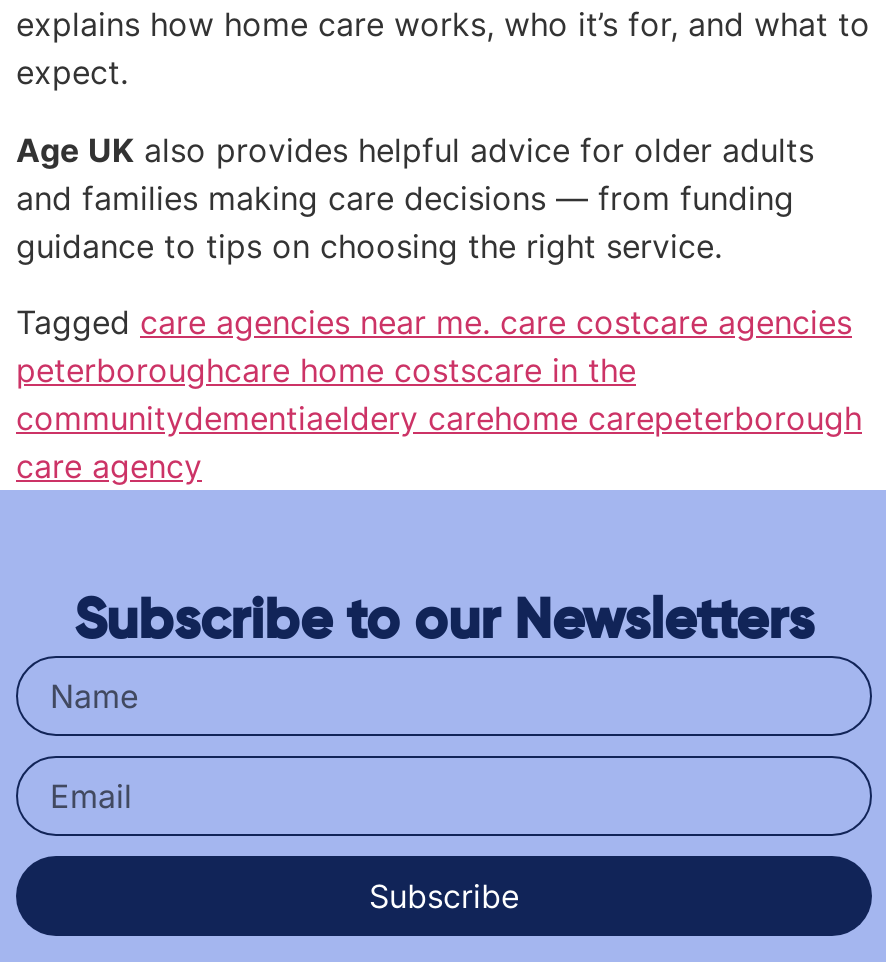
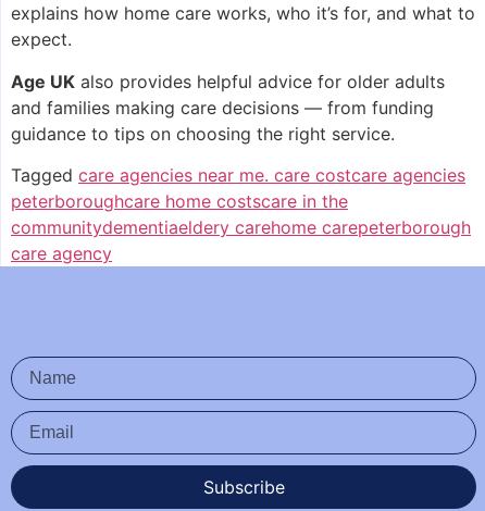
[74,594,814,650] Subscribe to our Newsletters -> none

